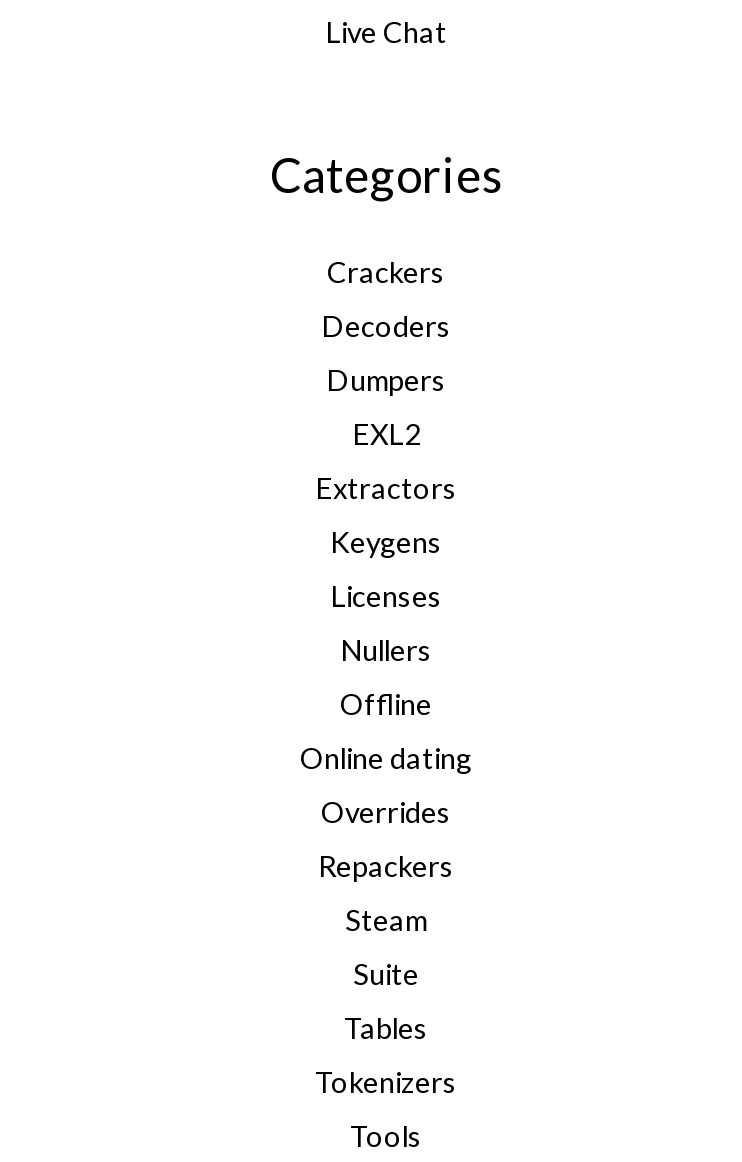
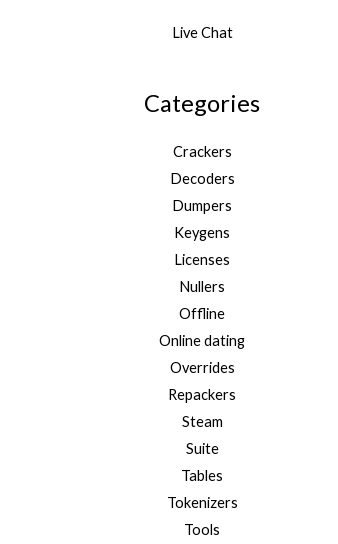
[315,417,457,505] EXL2 | Extractors -> none

